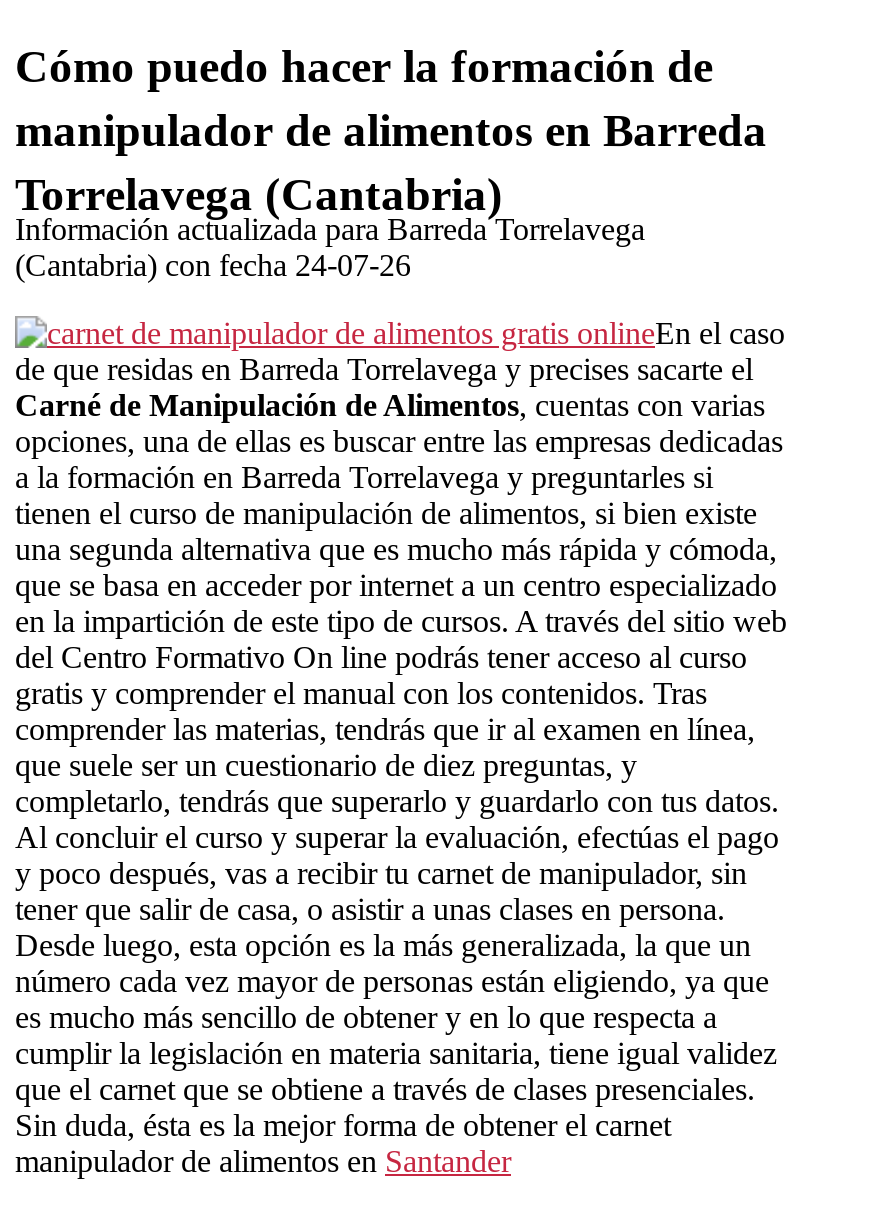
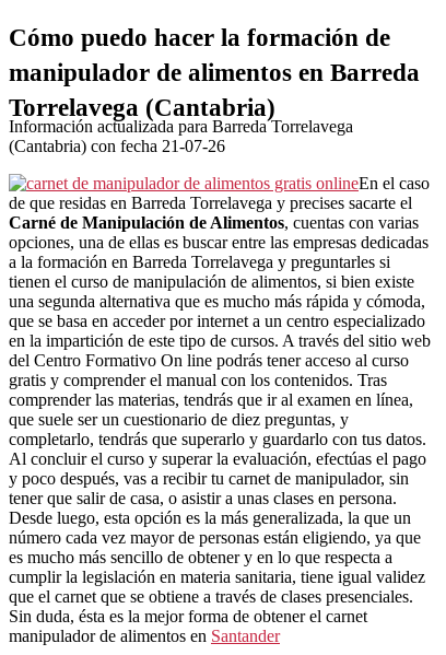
[15,247,411,281] (Cantabria) con fecha 24-07-26 -> [9,136,225,155] (Cantabria) con fecha 21-07-26

